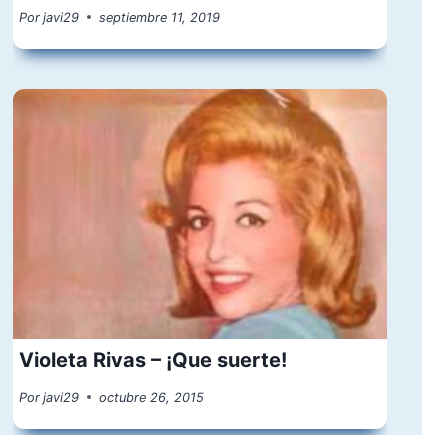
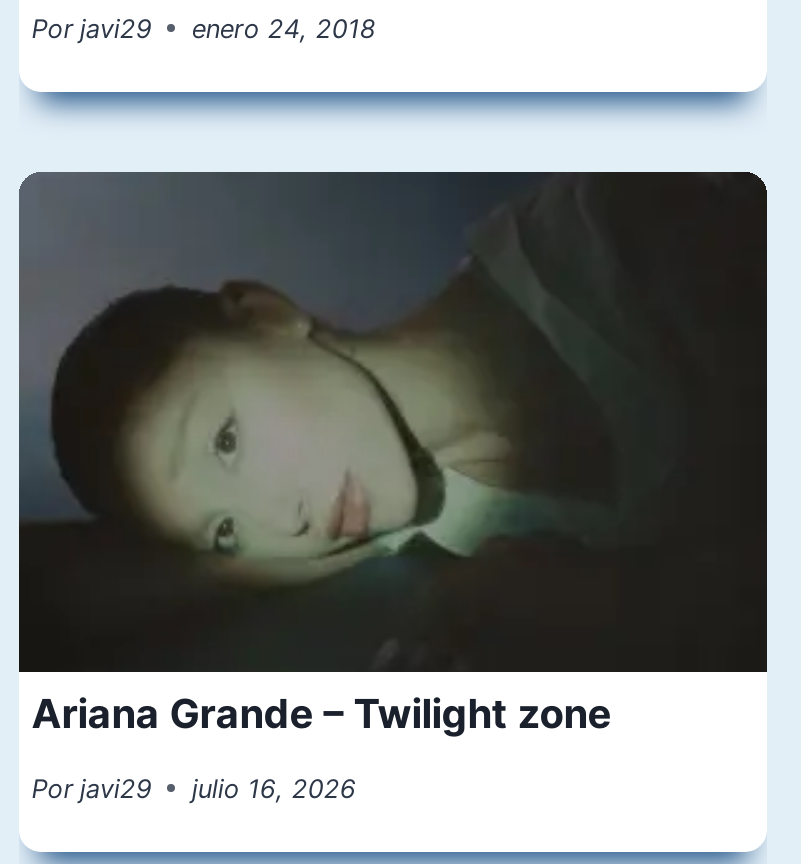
[19,9,220,24] Por javi29 septiembre 11, 2019 -> [31,13,376,43] Por javi29 enero 24, 2018
[12,88,387,372] [image] | Violeta Rivas – ¡Que suerte! -> [17,170,769,738] [image] | Ariana Grande – Twilight zone
[19,390,204,405] Por javi29 octubre 26, 2015 -> [31,773,356,803] Por javi29 julio 16, 2026

